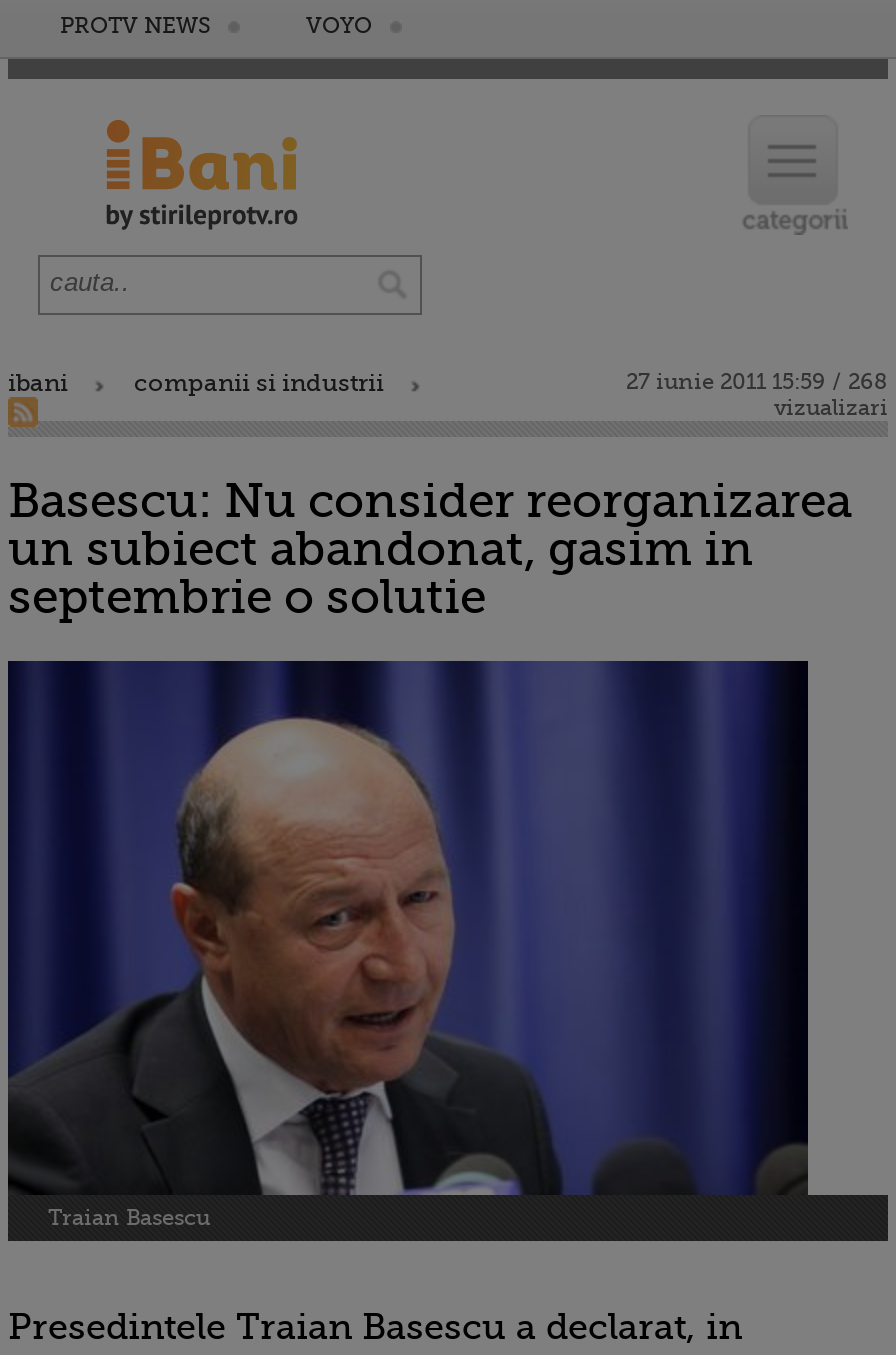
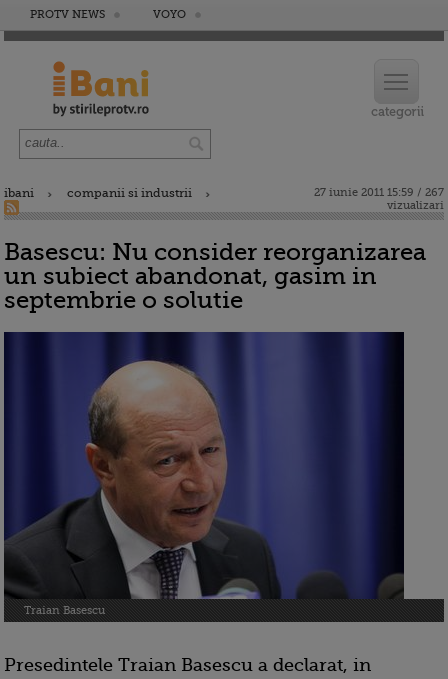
[626,369,888,395] 27 iunie 2011 15:59 / 268 -> [314,186,444,199] 27 iunie 2011 15:59 / 267

